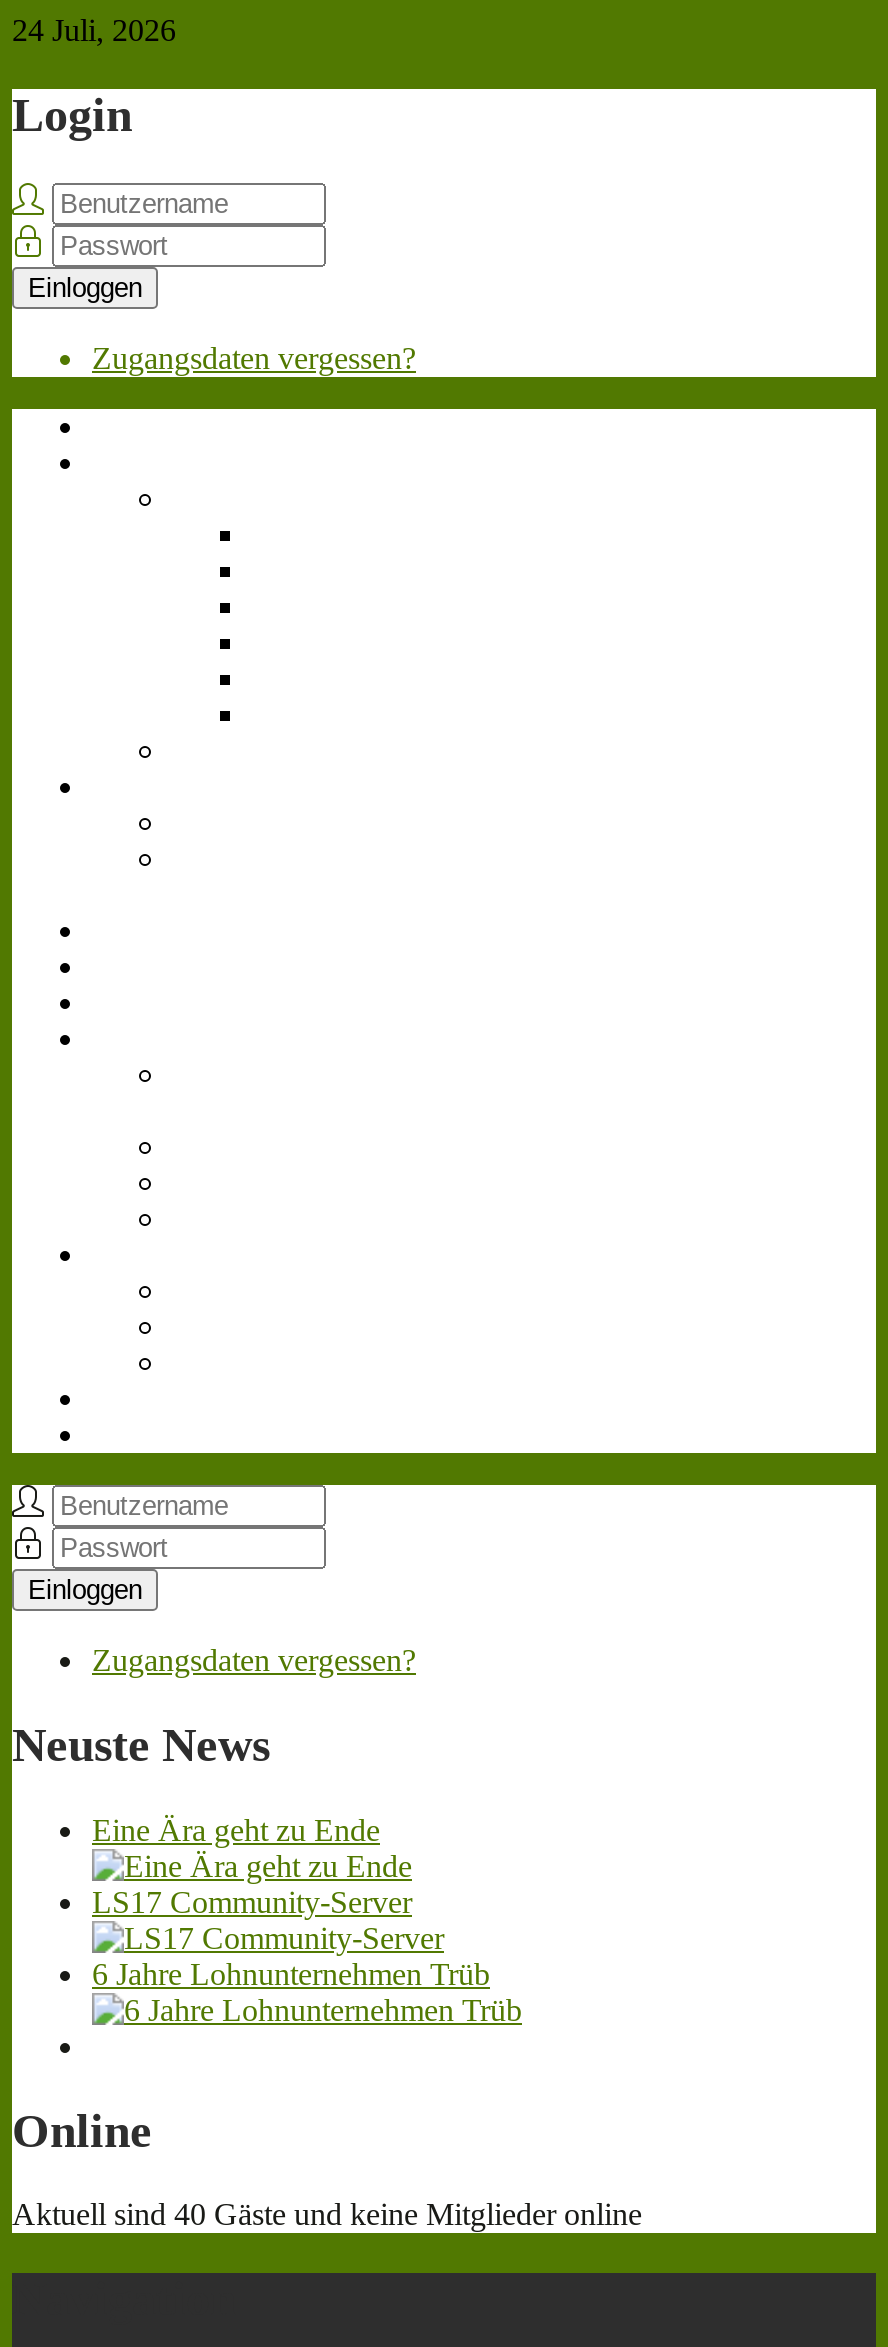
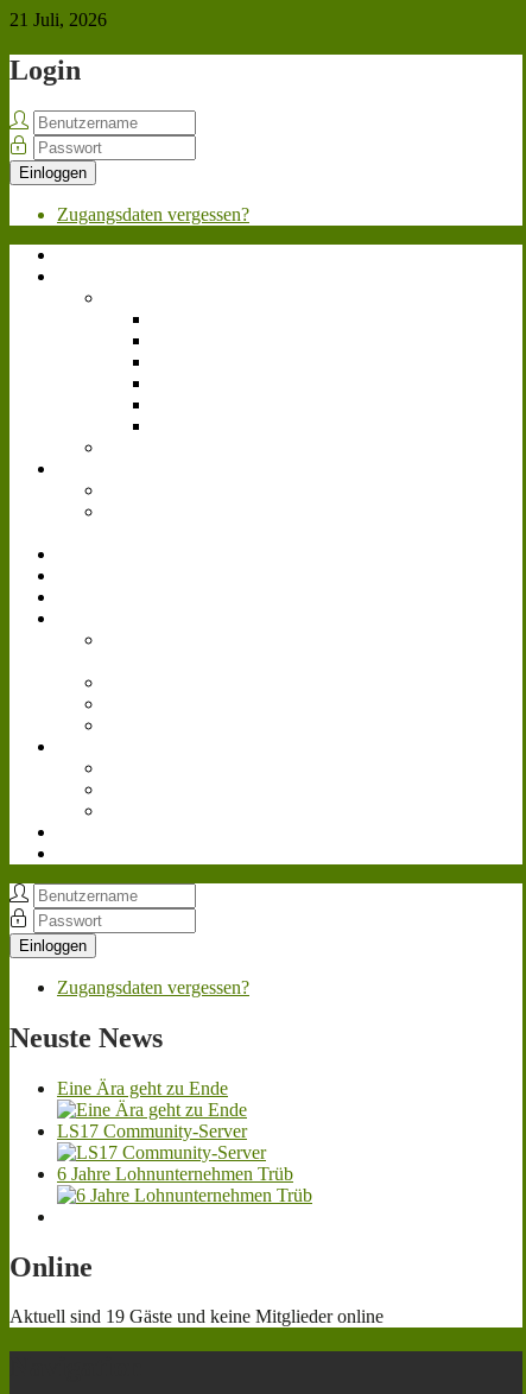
[12,13,176,47] 24 Juli, 2026 -> [9,9,107,30] 21 Juli, 2026
[12,2198,642,2232] Aktuell sind 40 Gäste und keine Mitglieder online -> [9,1307,384,1327] Aktuell sind 19 Gäste und keine Mitglieder online

